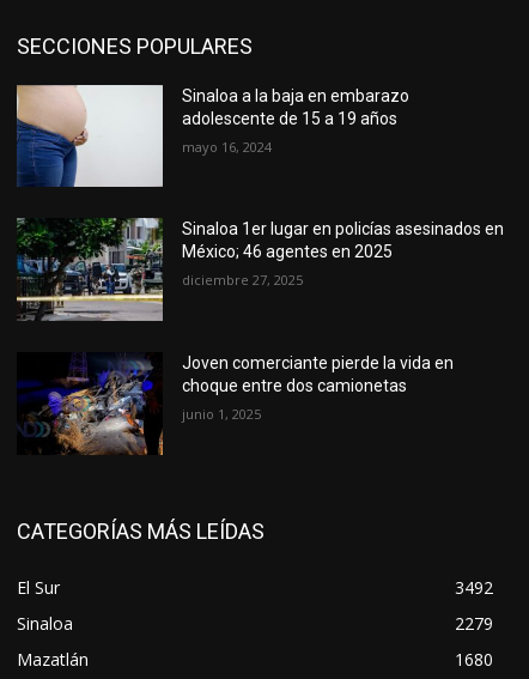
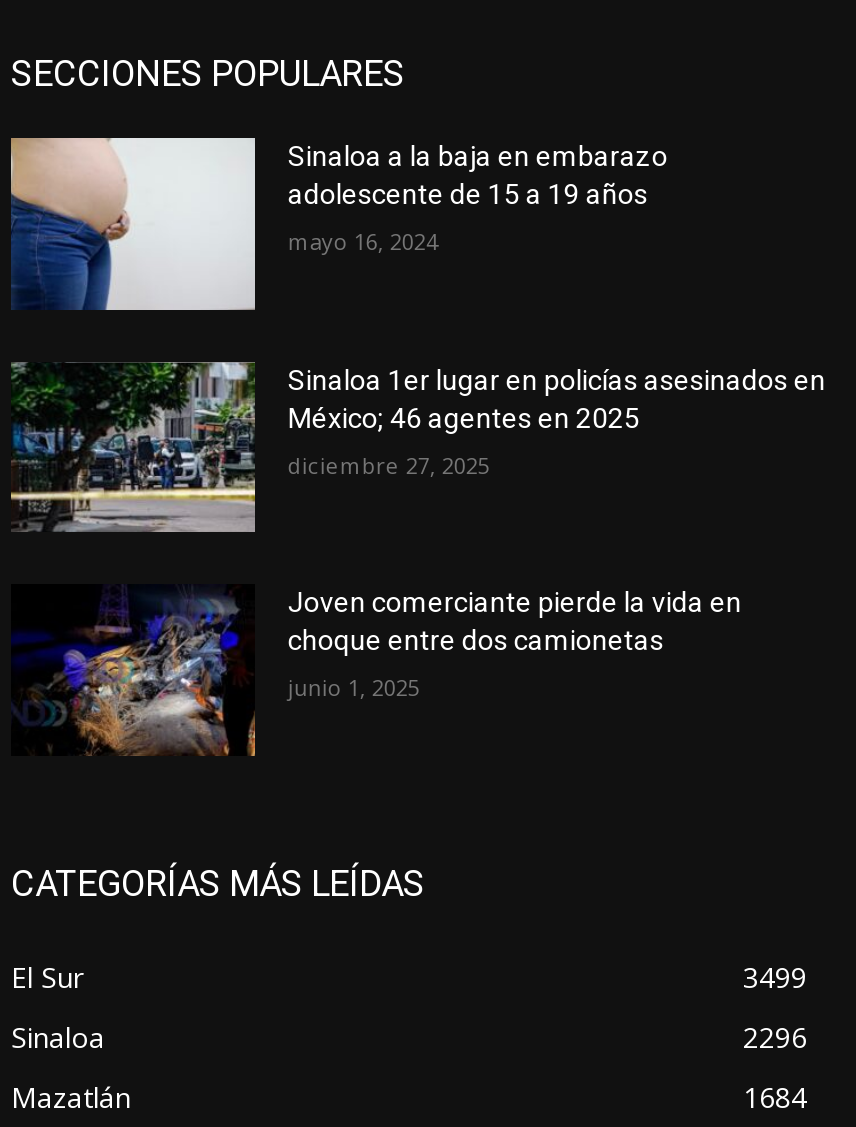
[455,576,493,598] 3492 -> [743,958,807,996] 3499
[455,611,493,634] 2279 -> [743,1018,807,1056] 2296
[455,647,493,670] 1680 -> [743,1078,807,1116] 1684

